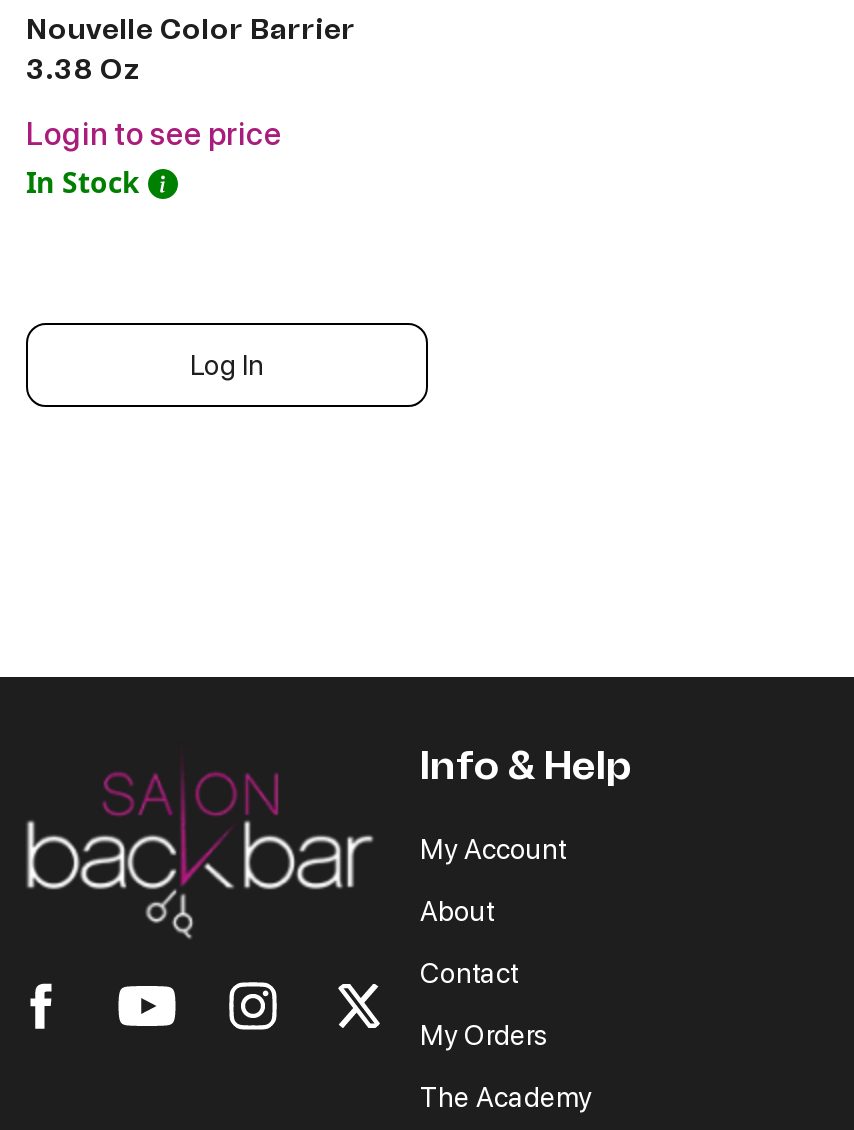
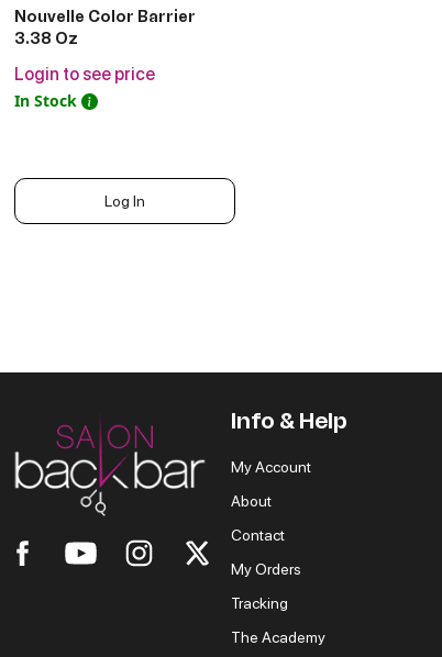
none -> [231,594,288,612] Tracking

